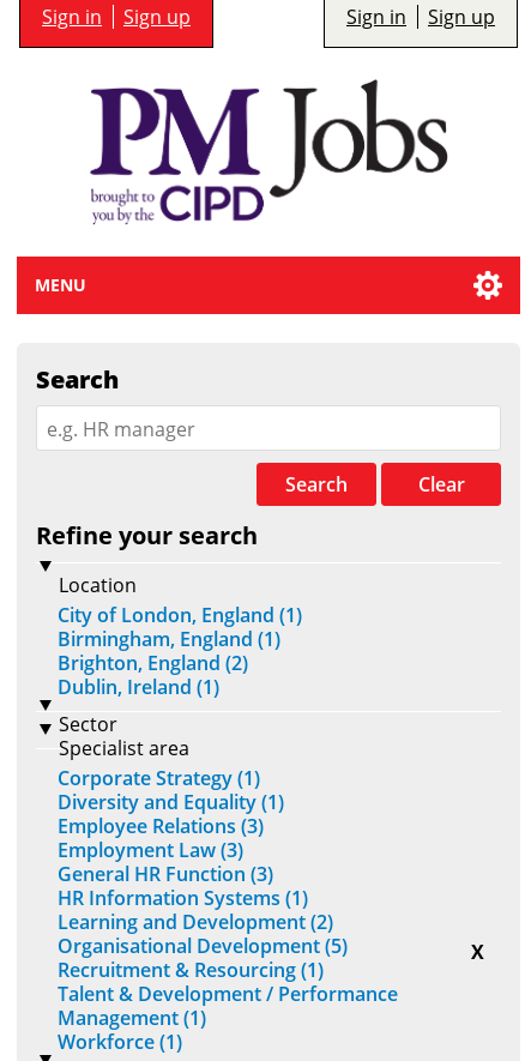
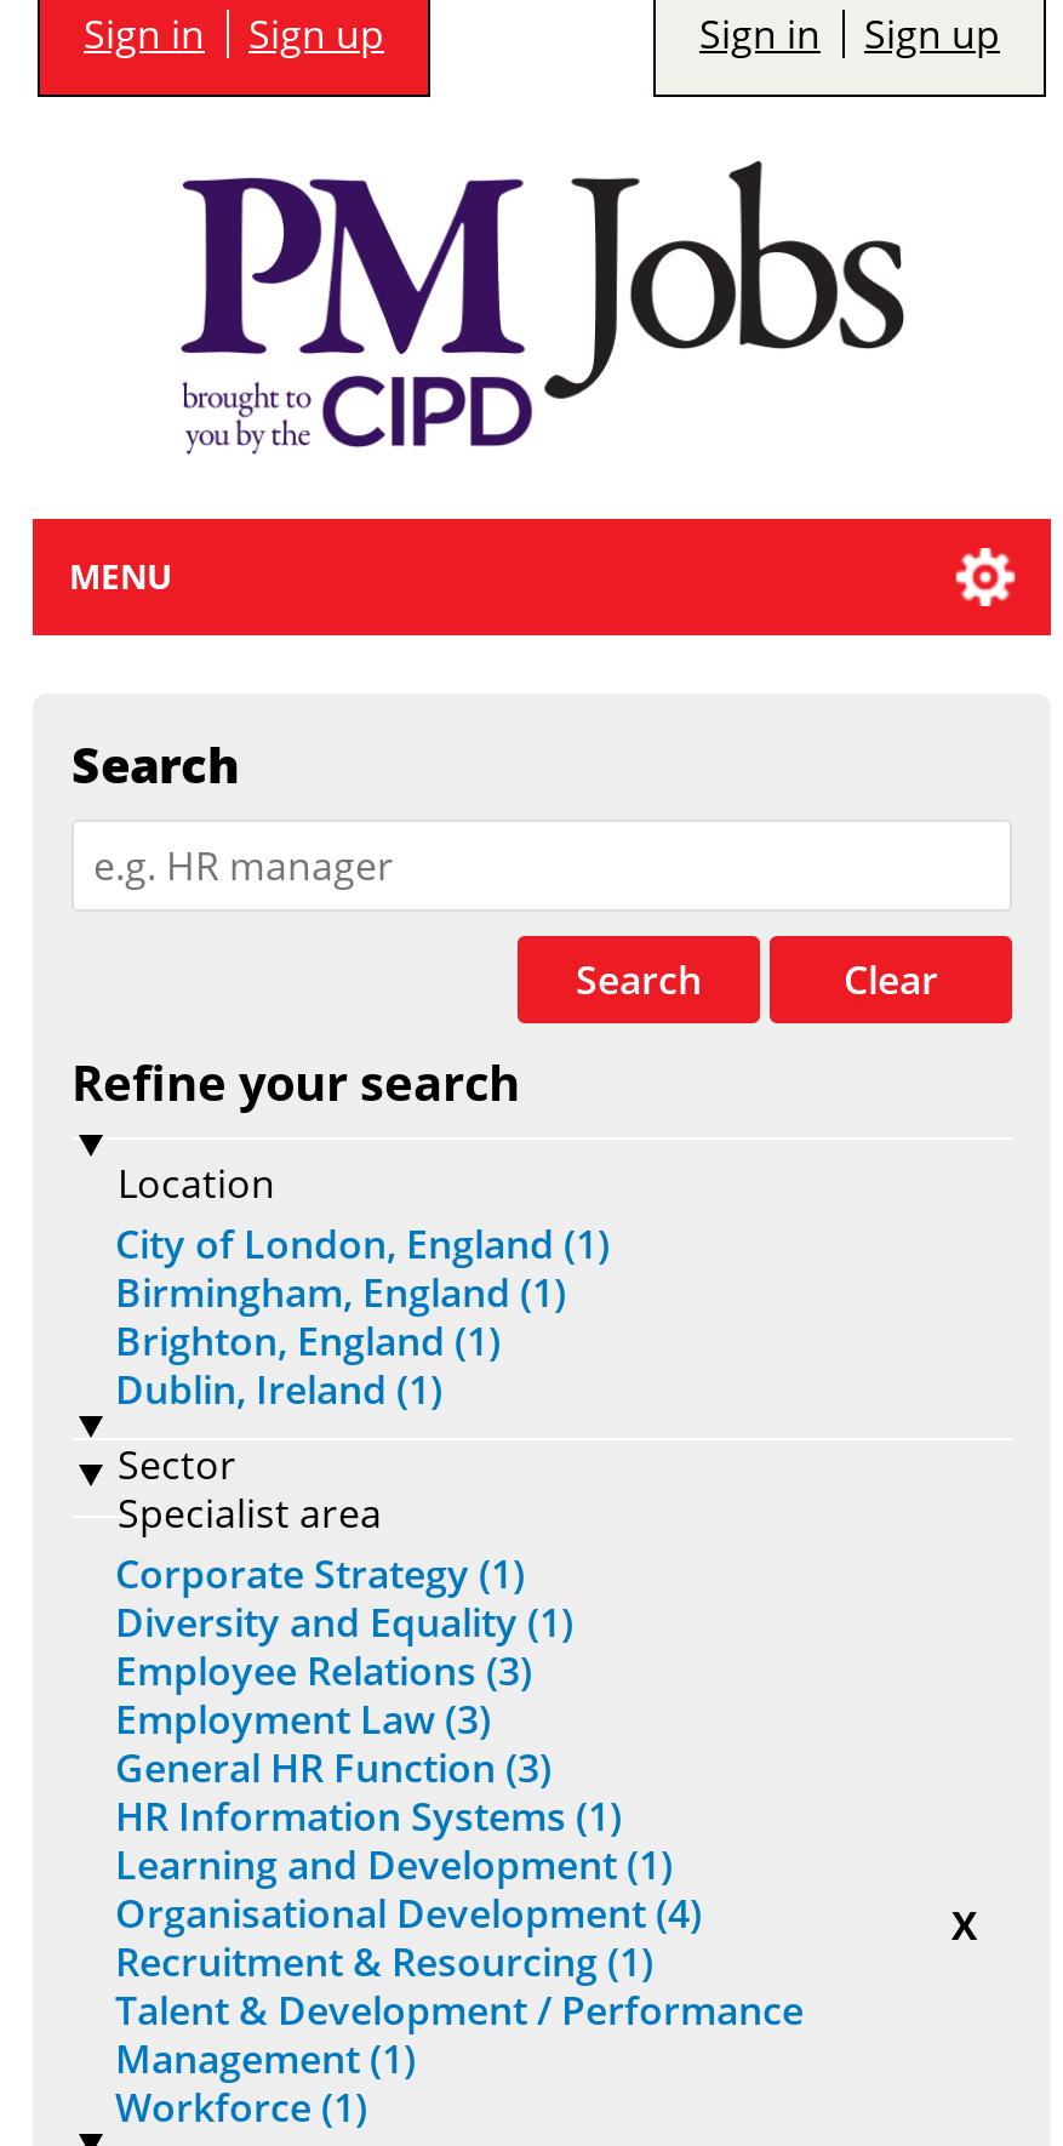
[58,650,248,676] Brighton, England (2) -> [115,1314,501,1368] Brighton, England (1)
[58,909,333,935] Learning and Development (2) -> [115,1838,673,1891] Learning and Development (1)
[58,933,348,959] Organisational Development (5) -> [115,1887,702,1940] Organisational Development (4)

